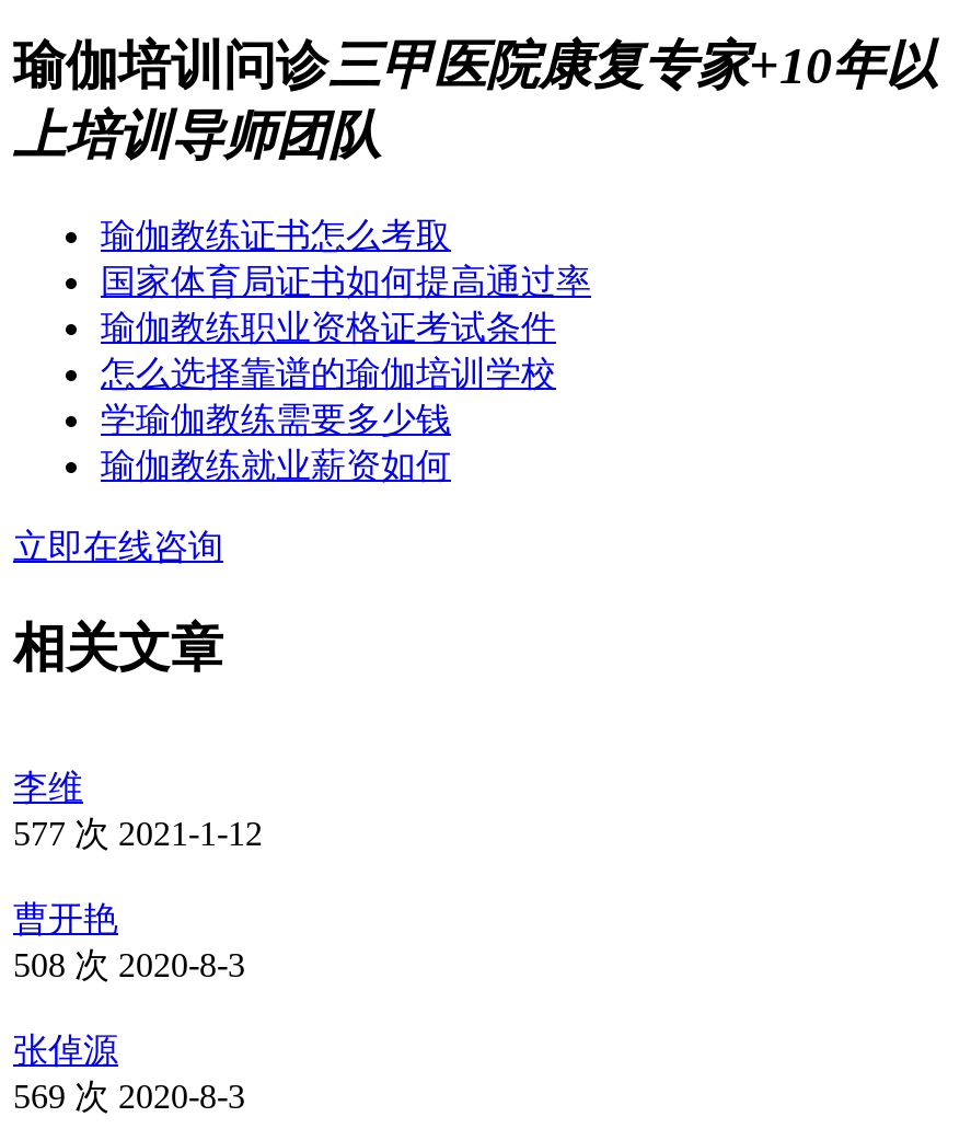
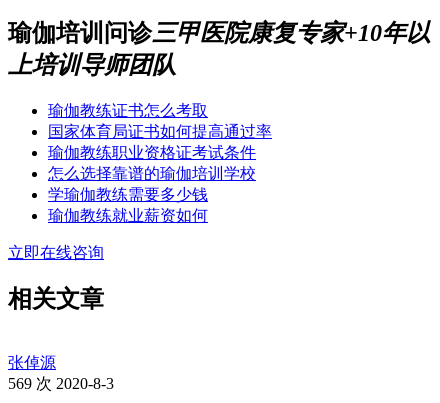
[13,770,263,984] 李维 | 577 次 2021-1-12 | 曹开艳 | 508 次 2020-8-3 -> none

